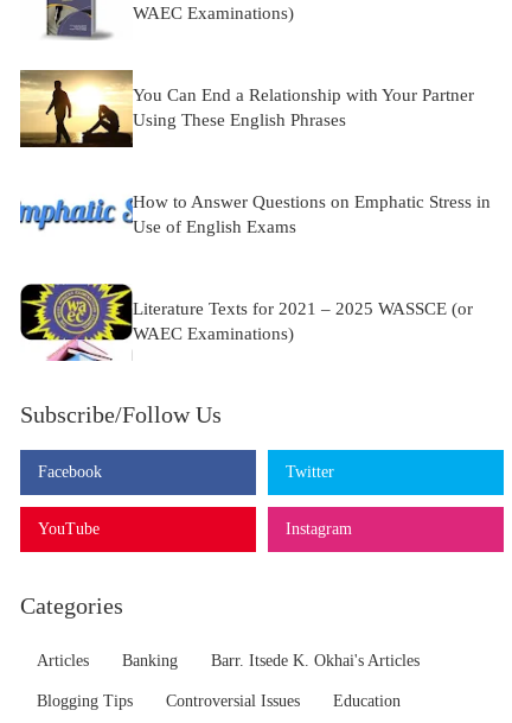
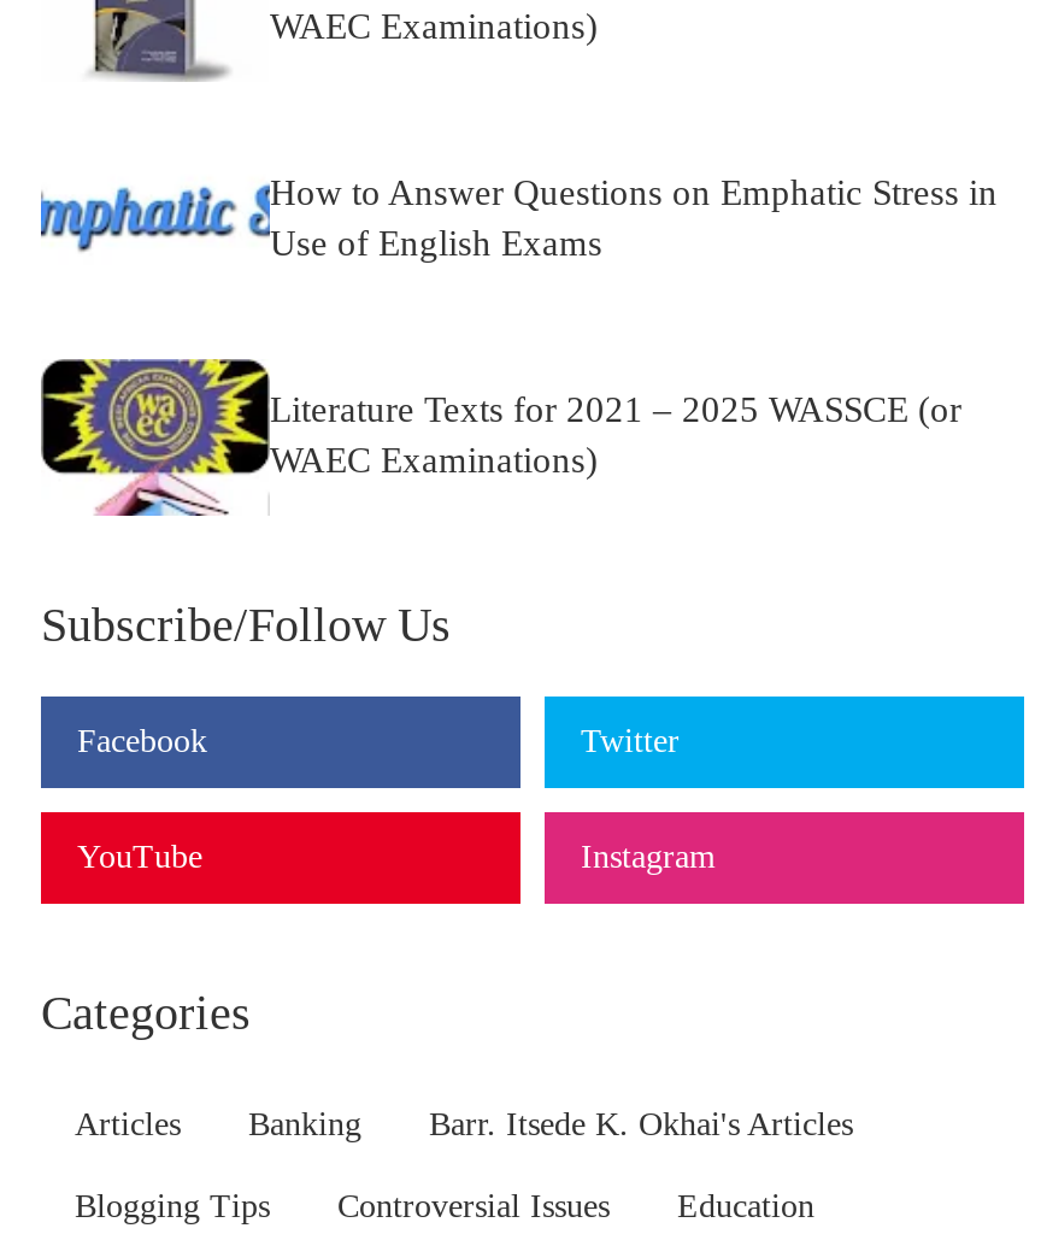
[19,69,474,148] [image] | You Can End a Relationship with Your Partner | Using These English Phrases -> none

